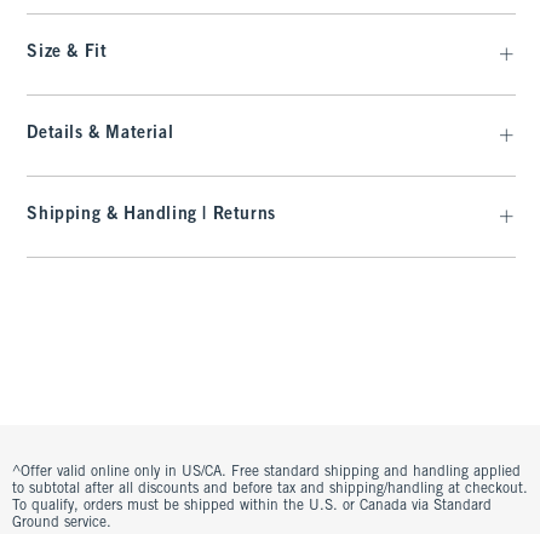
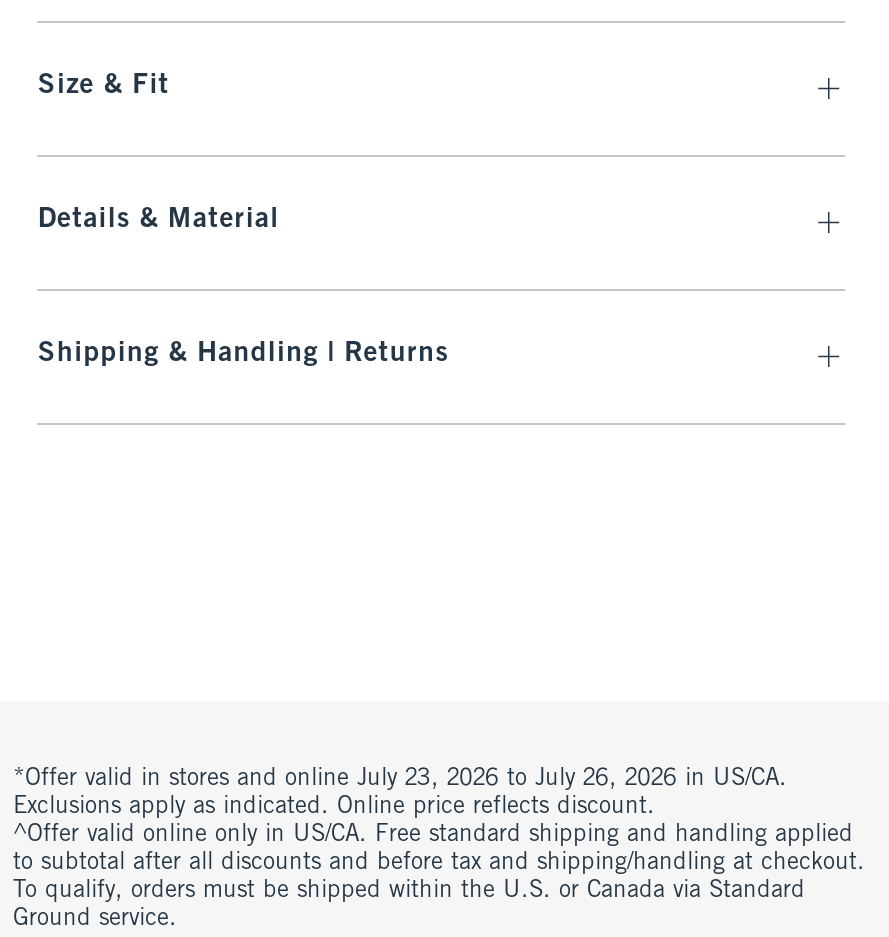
none -> [13,767,787,819] *Offer valid in stores and online July 23, 2026 to July 26, 2026 in US/CA. | Exclusions apply as indicated. Online price reflects discount.

